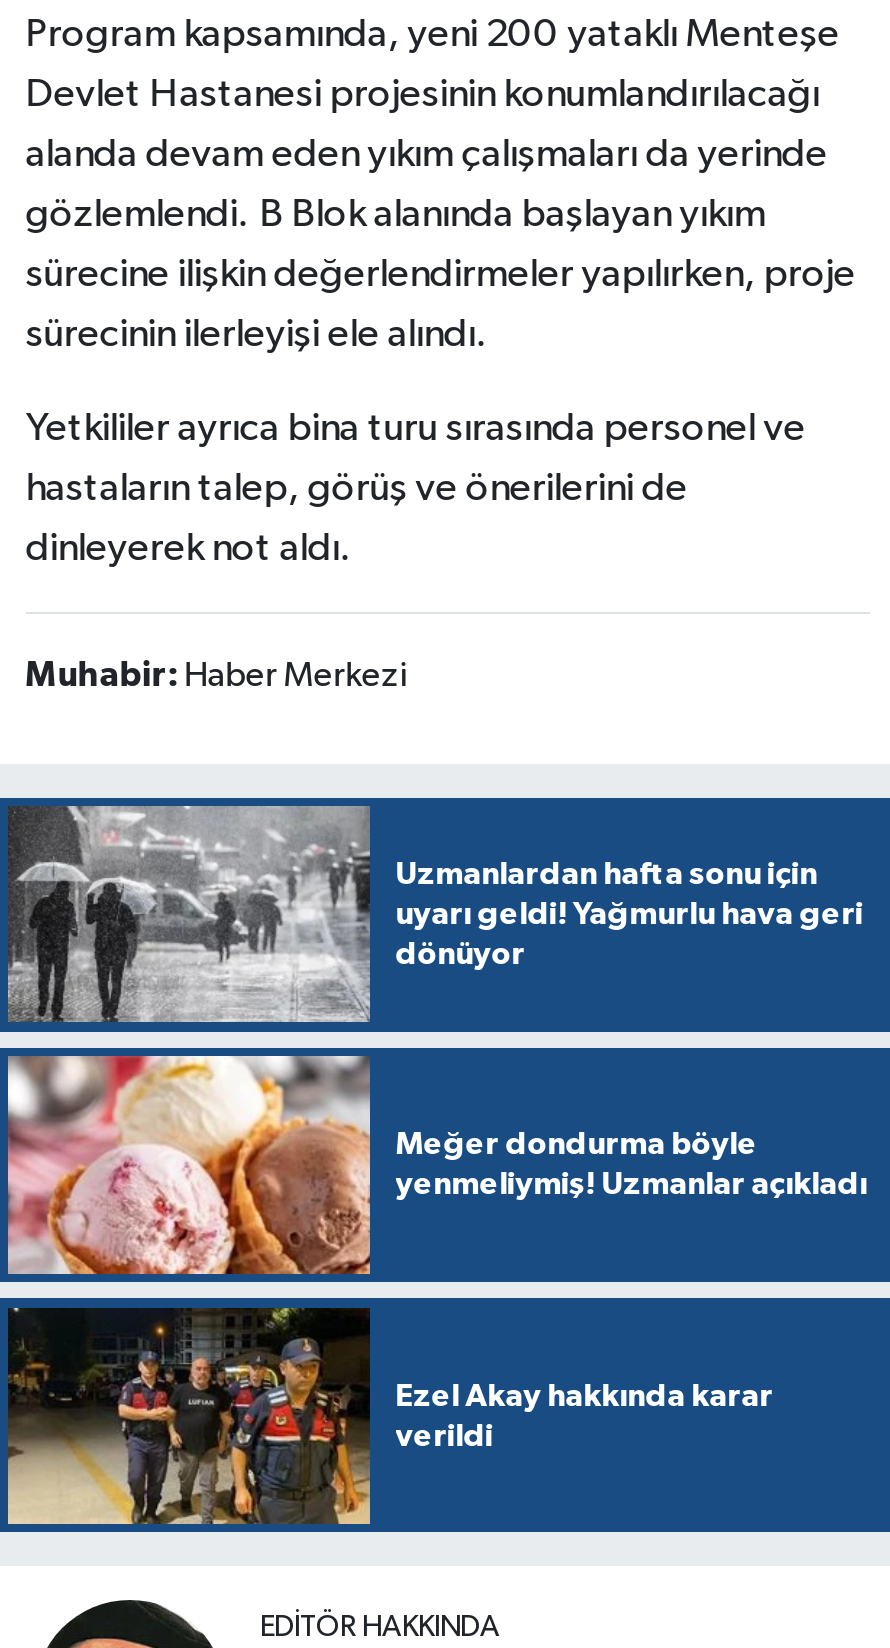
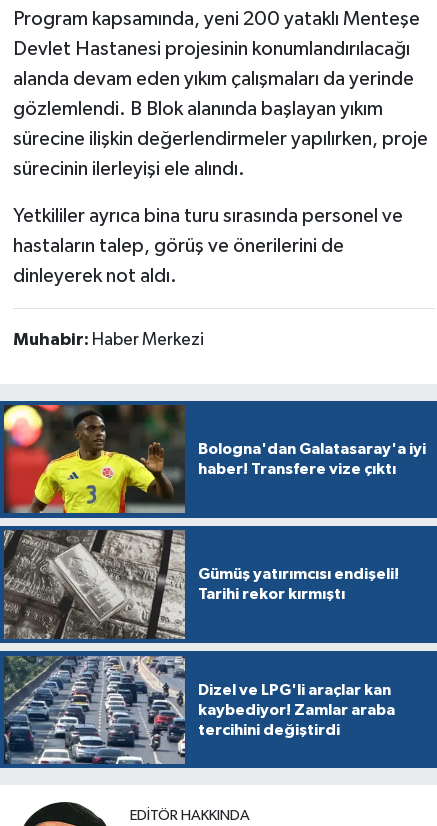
[6,804,863,1024] [image] | Uzmanlardan hafta sonu için | uyarı geldi! Yağmurlu hava geri | dönüyor -> [3,404,426,514] [image] | Bologna'dan Galatasaray'a iyi | haber! Transfere vize çıktı
[6,1054,867,1276] [image] | Meğer dondurma böyle | yenmeliymiş! Uzmanlar açıkladı -> [3,529,399,640] [image] | Gümüş yatırımcısı endişeli! | Tarihi rekor kırmıştı
[6,1306,773,1526] [image] | Ezel Akay hakkında karar | verildi -> [4,655,395,765] [image] | Dizel ve LPG'li araçlar kan | kaybediyor! Zamlar araba | tercihini değiştirdi

